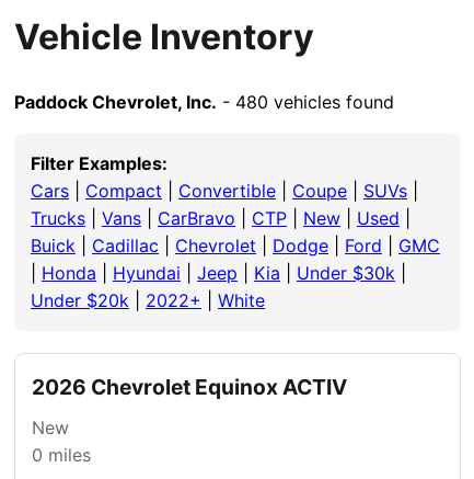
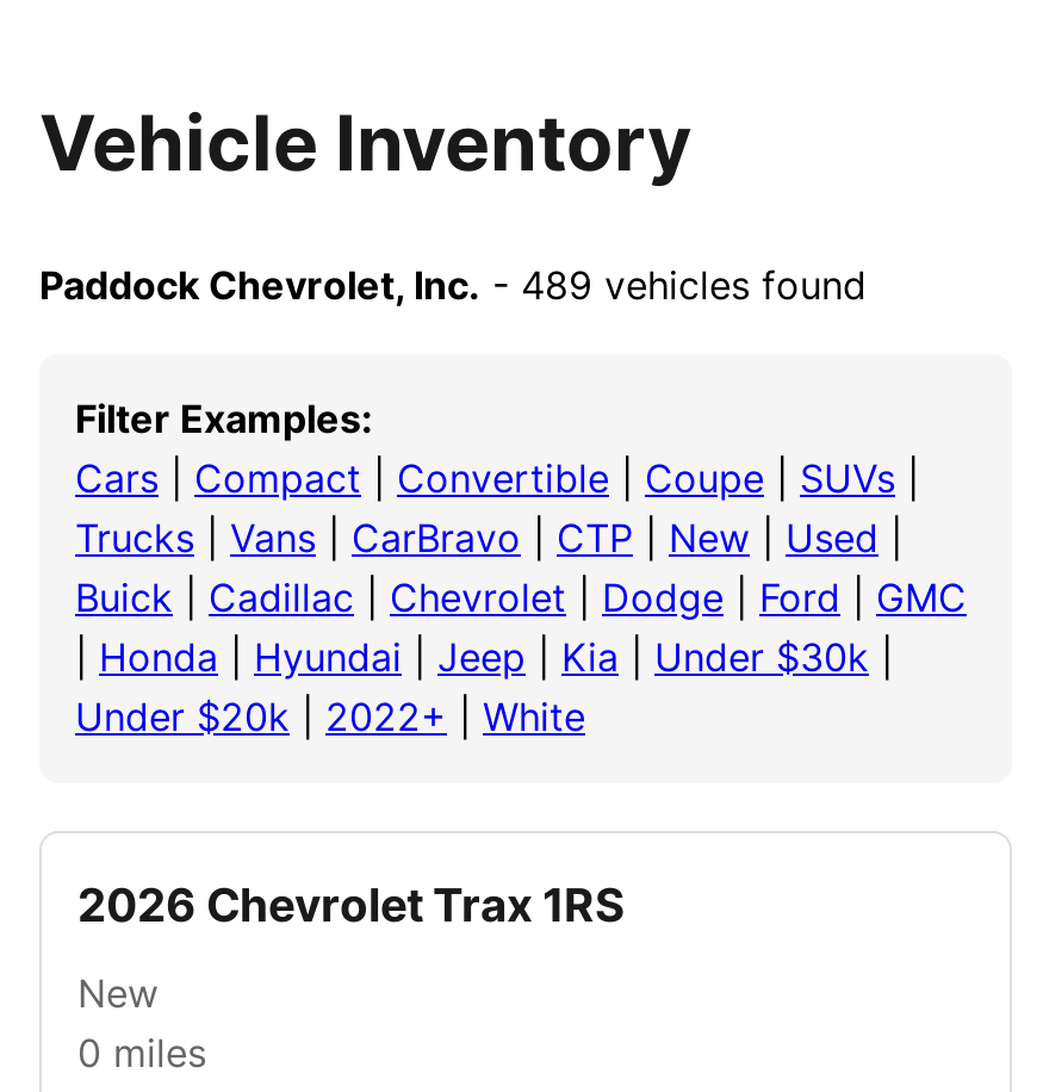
[14,91,394,113] Paddock Chevrolet, Inc. - 480 vehicles found -> [39,261,867,309] Paddock Chevrolet, Inc. - 489 vehicles found
[32,374,347,400] 2026 Chevrolet Equinox ACTIV -> [77,876,626,933] 2026 Chevrolet Trax 1RS

